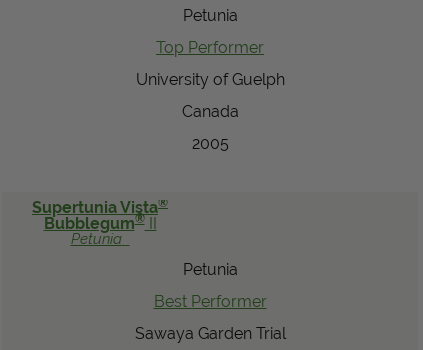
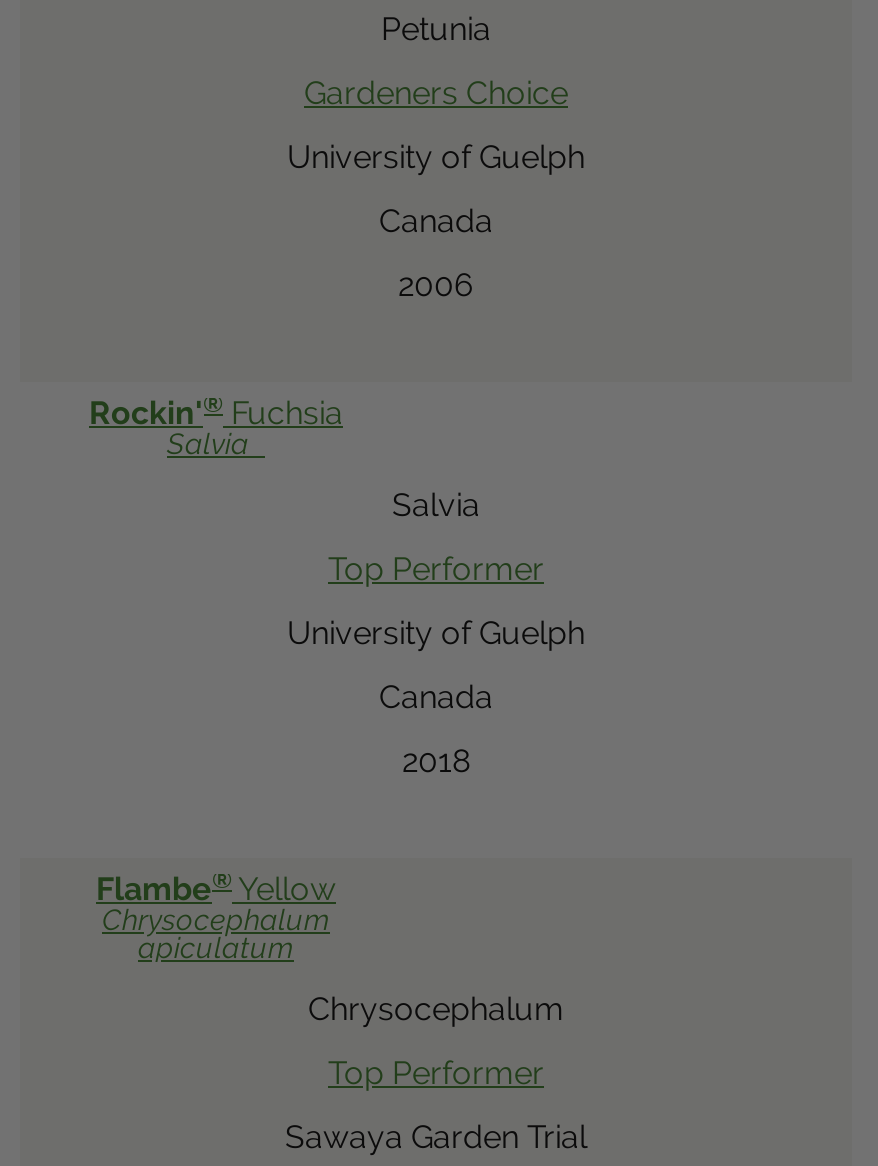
none -> [89,75,585,525] Gardeners Choice | University of Guelph | Canada | 2006 | Rockin'® Fuchsia | Salvia | Salvia
[191,134,228,153] 2005 -> [402,743,470,781] 2018
[32,196,168,247] Supertunia Vista® | Bubblegum®II | Petunia -> [96,867,336,965] Flambe® Yellow | Chrysocephalum | apiculatum
[182,260,237,279] Petunia -> [308,991,564,1029] Chrysocephalum
[153,292,266,311] Best Performer -> [328,1055,544,1093] Top Performer

